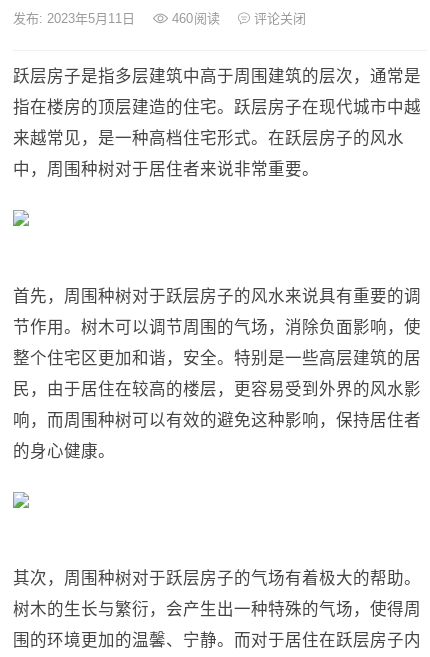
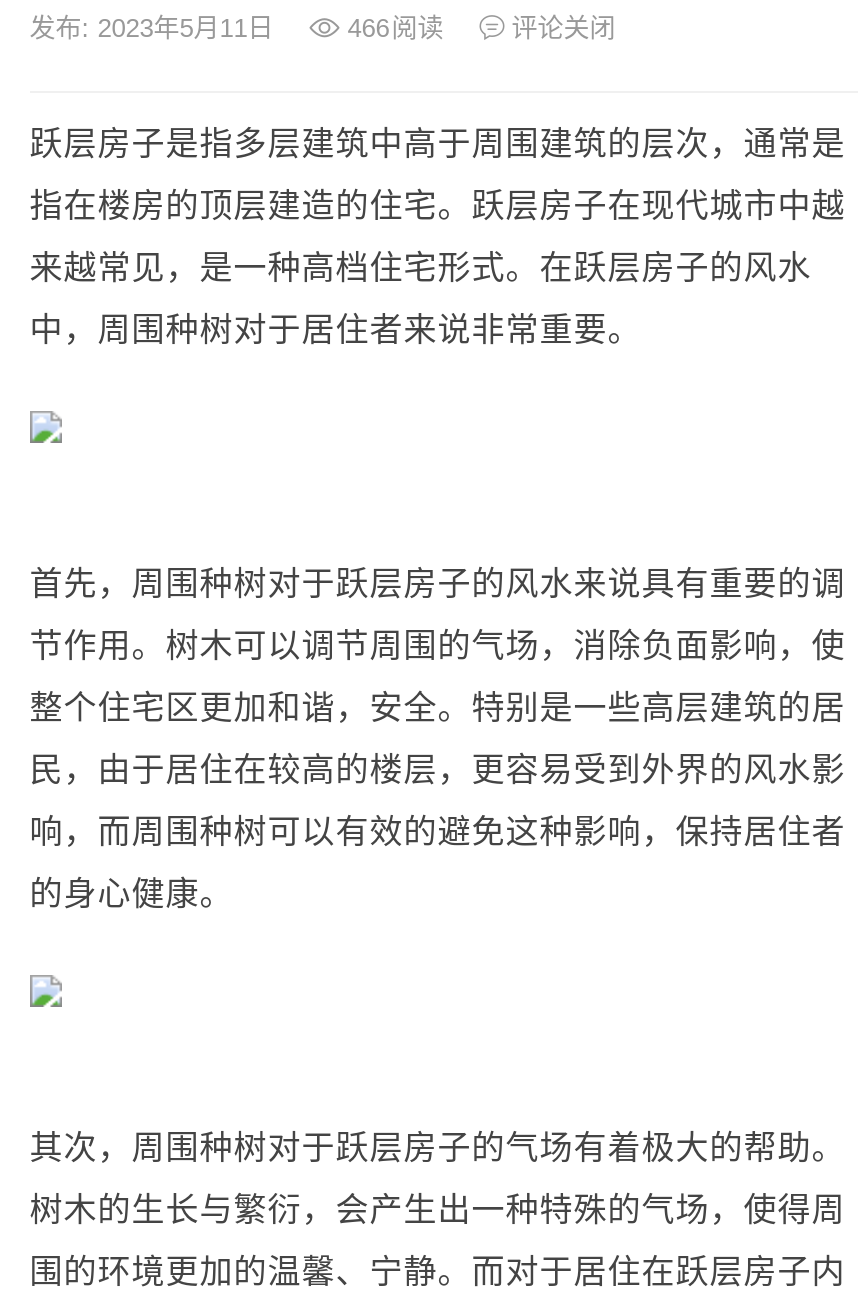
[13,11,306,26] 发布: 2023年5月11日 460阅读 评论关闭 -> [29,13,615,43] 发布: 2023年5月11日 466阅读 评论关闭

